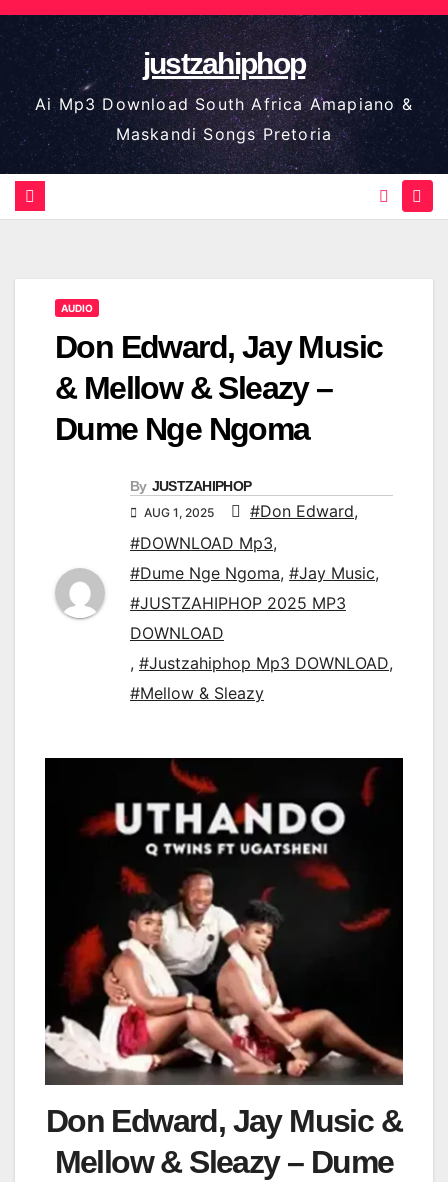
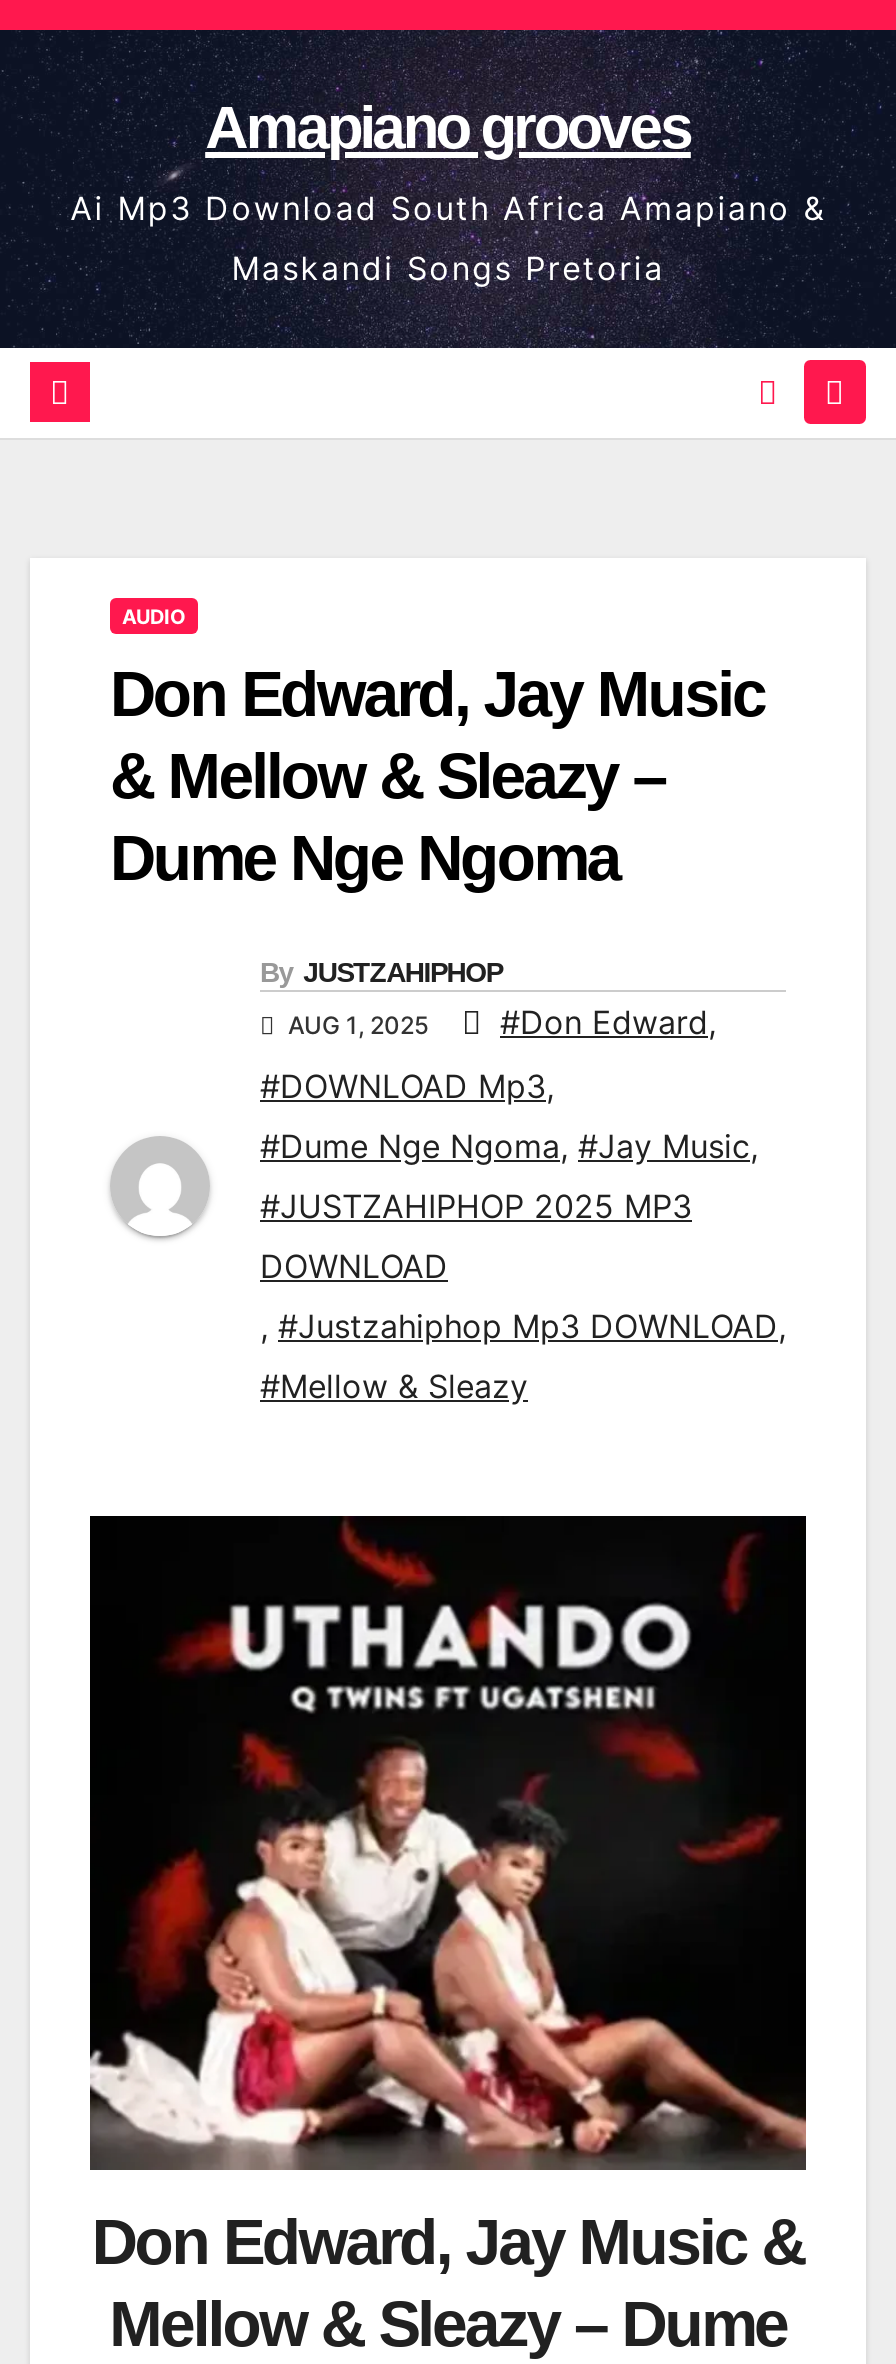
[143,47,305,80] justzahiphop -> [205,94,691,160] Amapiano grooves

